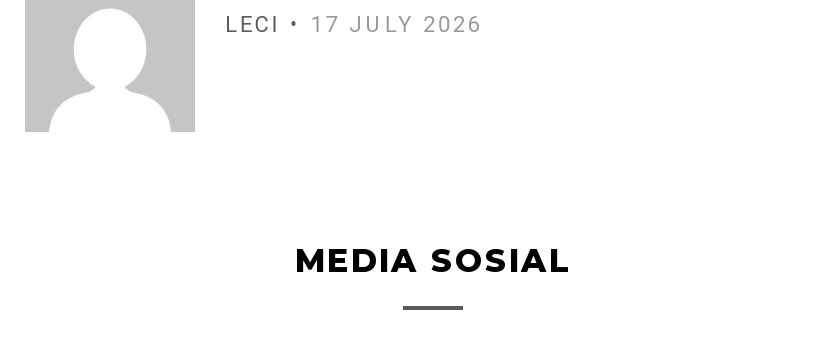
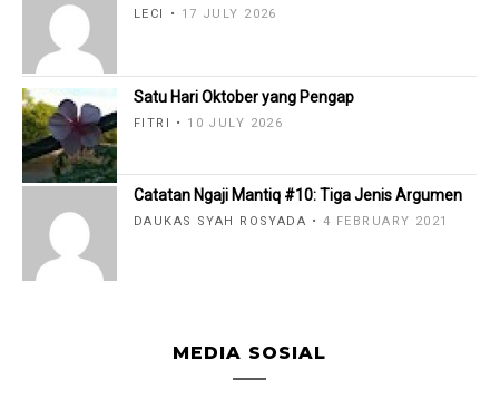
none -> [21,87,354,183] [image] | Satu Hari Oktober yang Pengap | FITRI | 10 JULY 2026
none -> [134,187,462,229] Catatan Ngaji Mantiq #10: Tiga Jenis Argumen | DAUKAS SYAH ROSYADA | 4 FEBRUARY 2021

